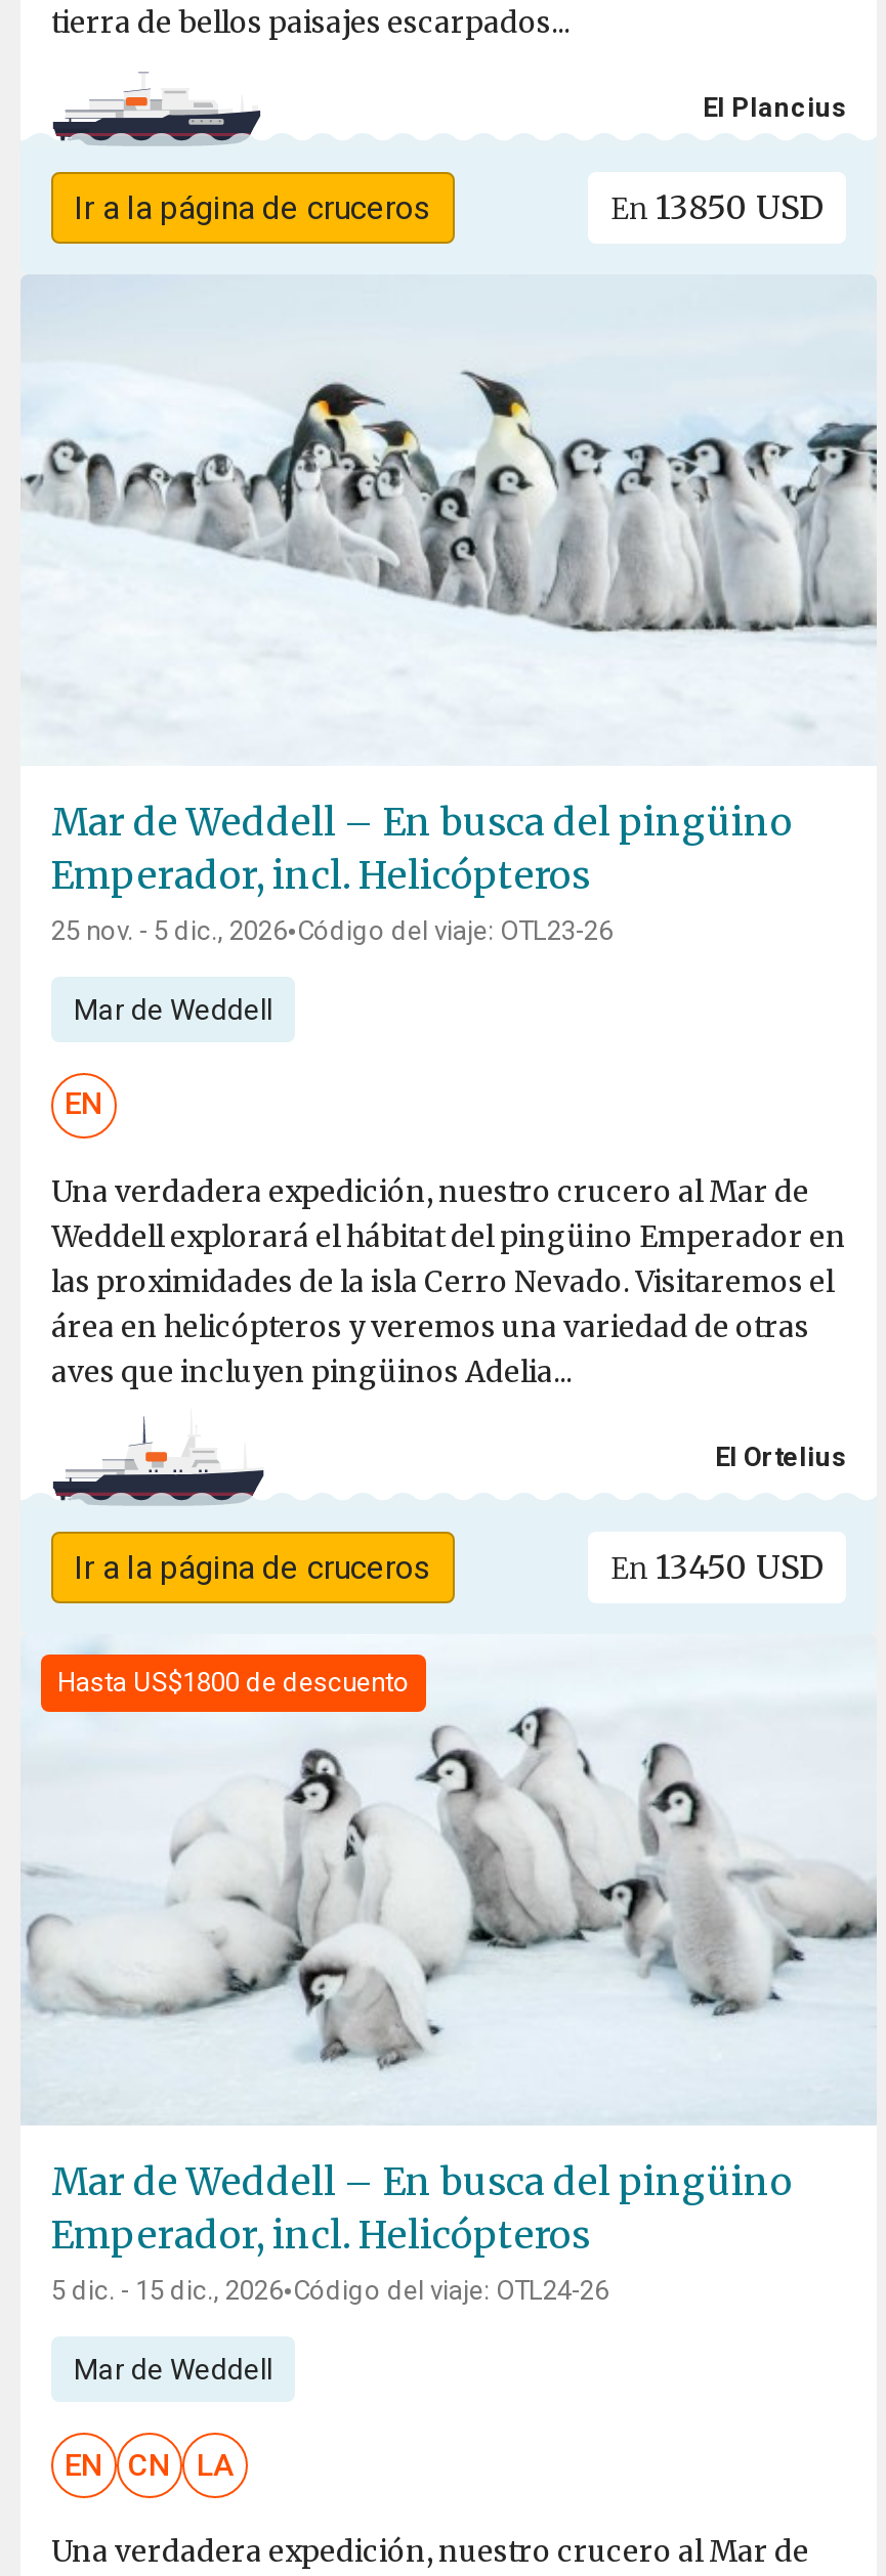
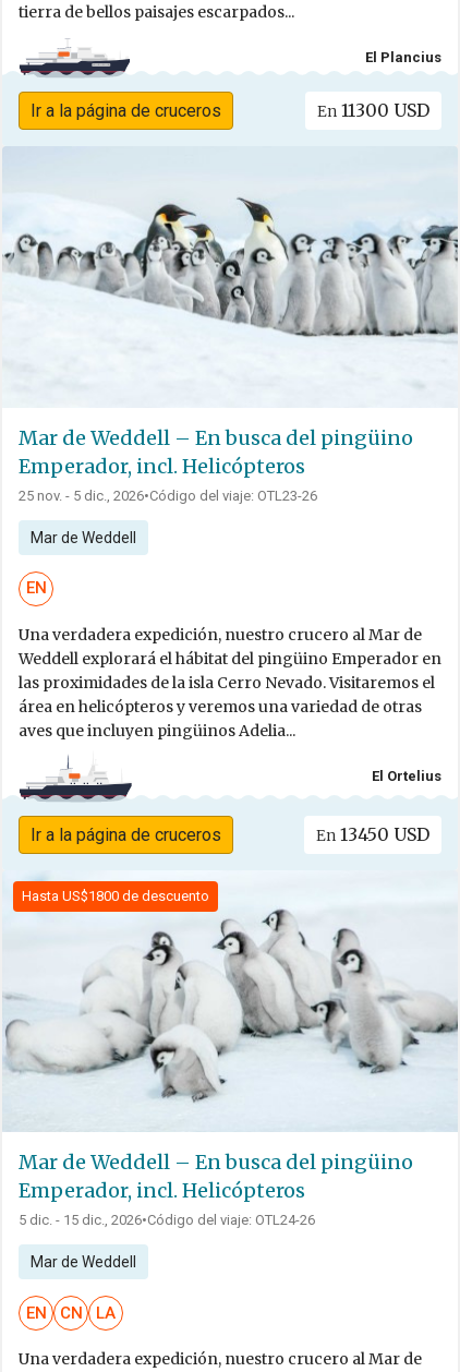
[610,186,824,227] En 13850 USD -> [317,99,429,121] En 11300 USD

